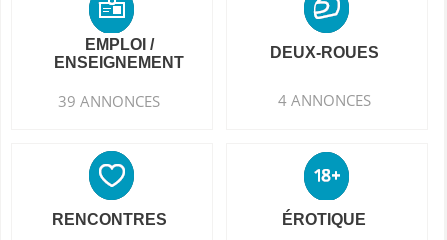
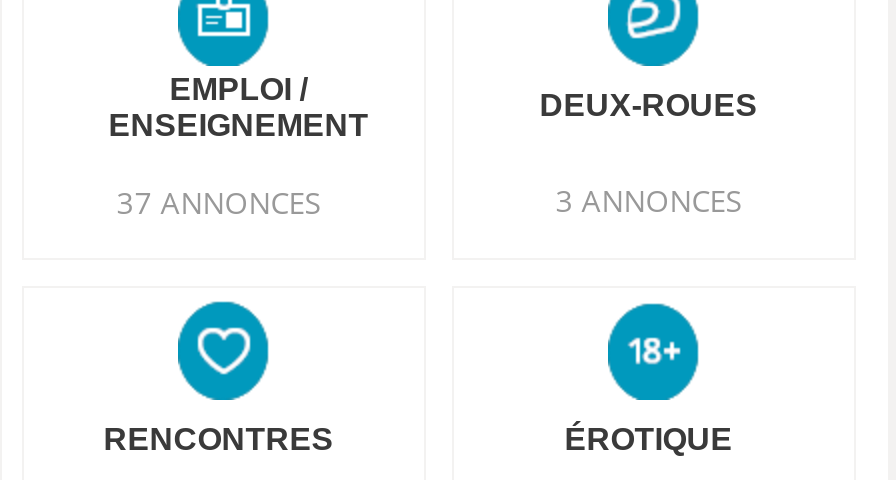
[58,91,160,111] 39 ANNONCES -> [117,182,321,222] 37 ANNONCES
[278,90,371,110] 4 ANNONCES -> [556,180,742,220] 3 ANNONCES

